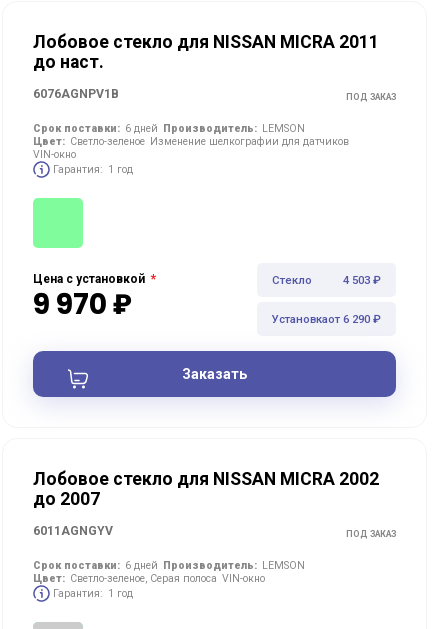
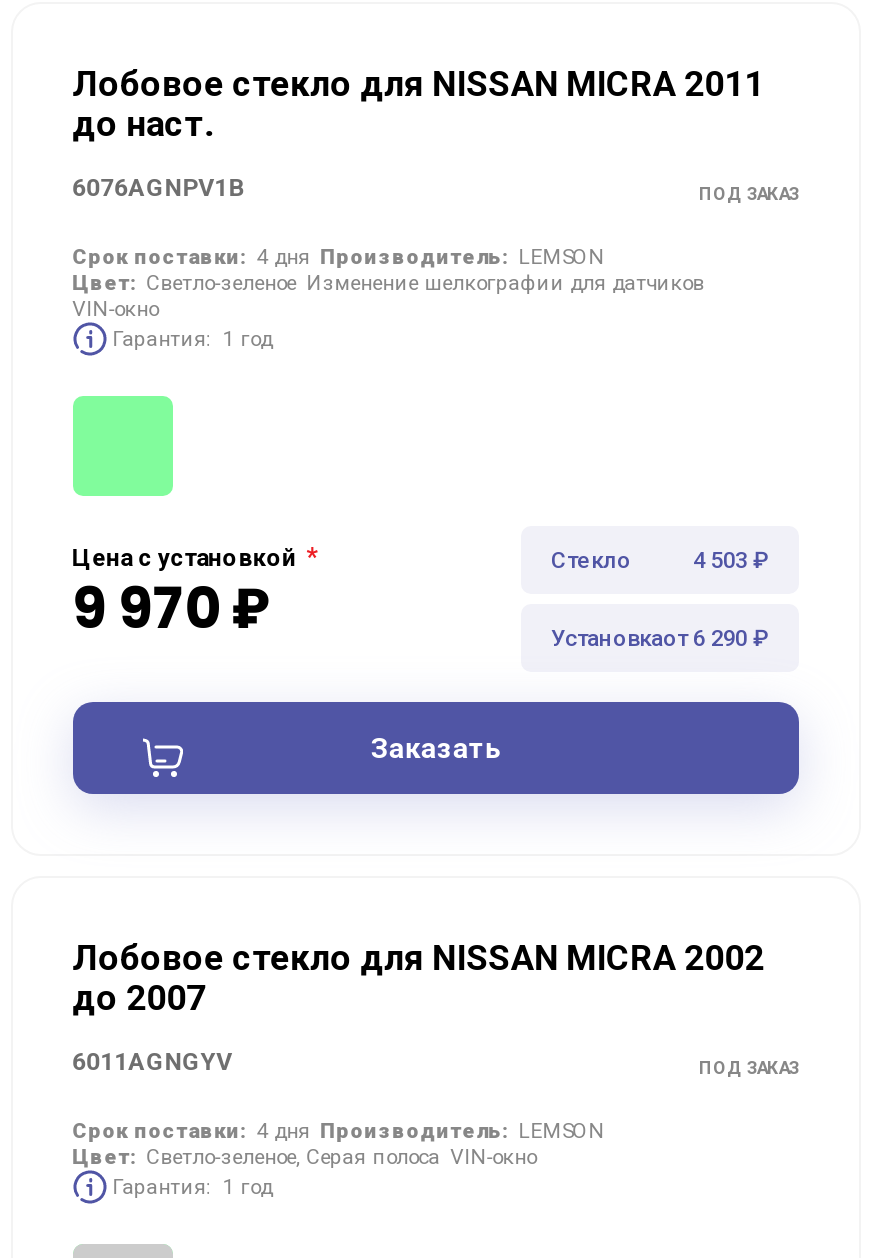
[33,121,305,134] Срок поставки: 6 дней Производитель: LEMSON -> [72,243,604,269] Срок поставки: 4 дня Производитель: LEMSON
[33,558,305,571] Срок поставки: 6 дней Производитель: LEMSON -> [72,1117,604,1143] Срок поставки: 4 дня Производитель: LEMSON

